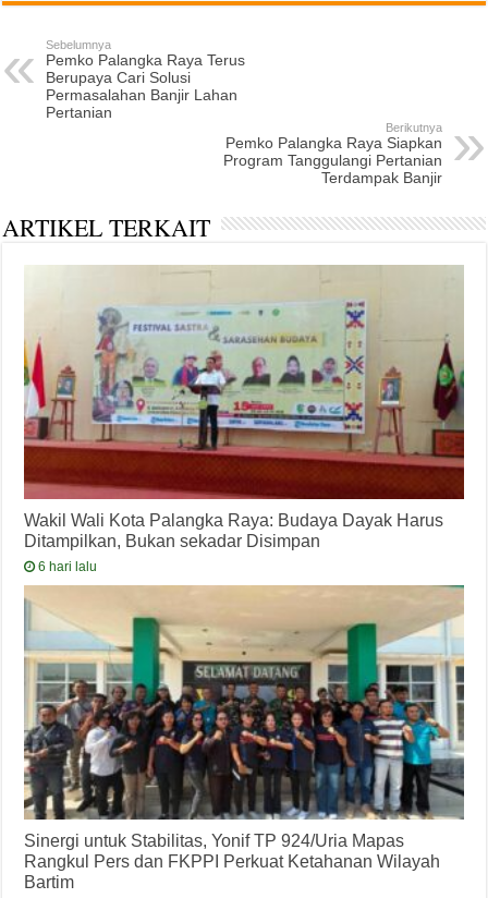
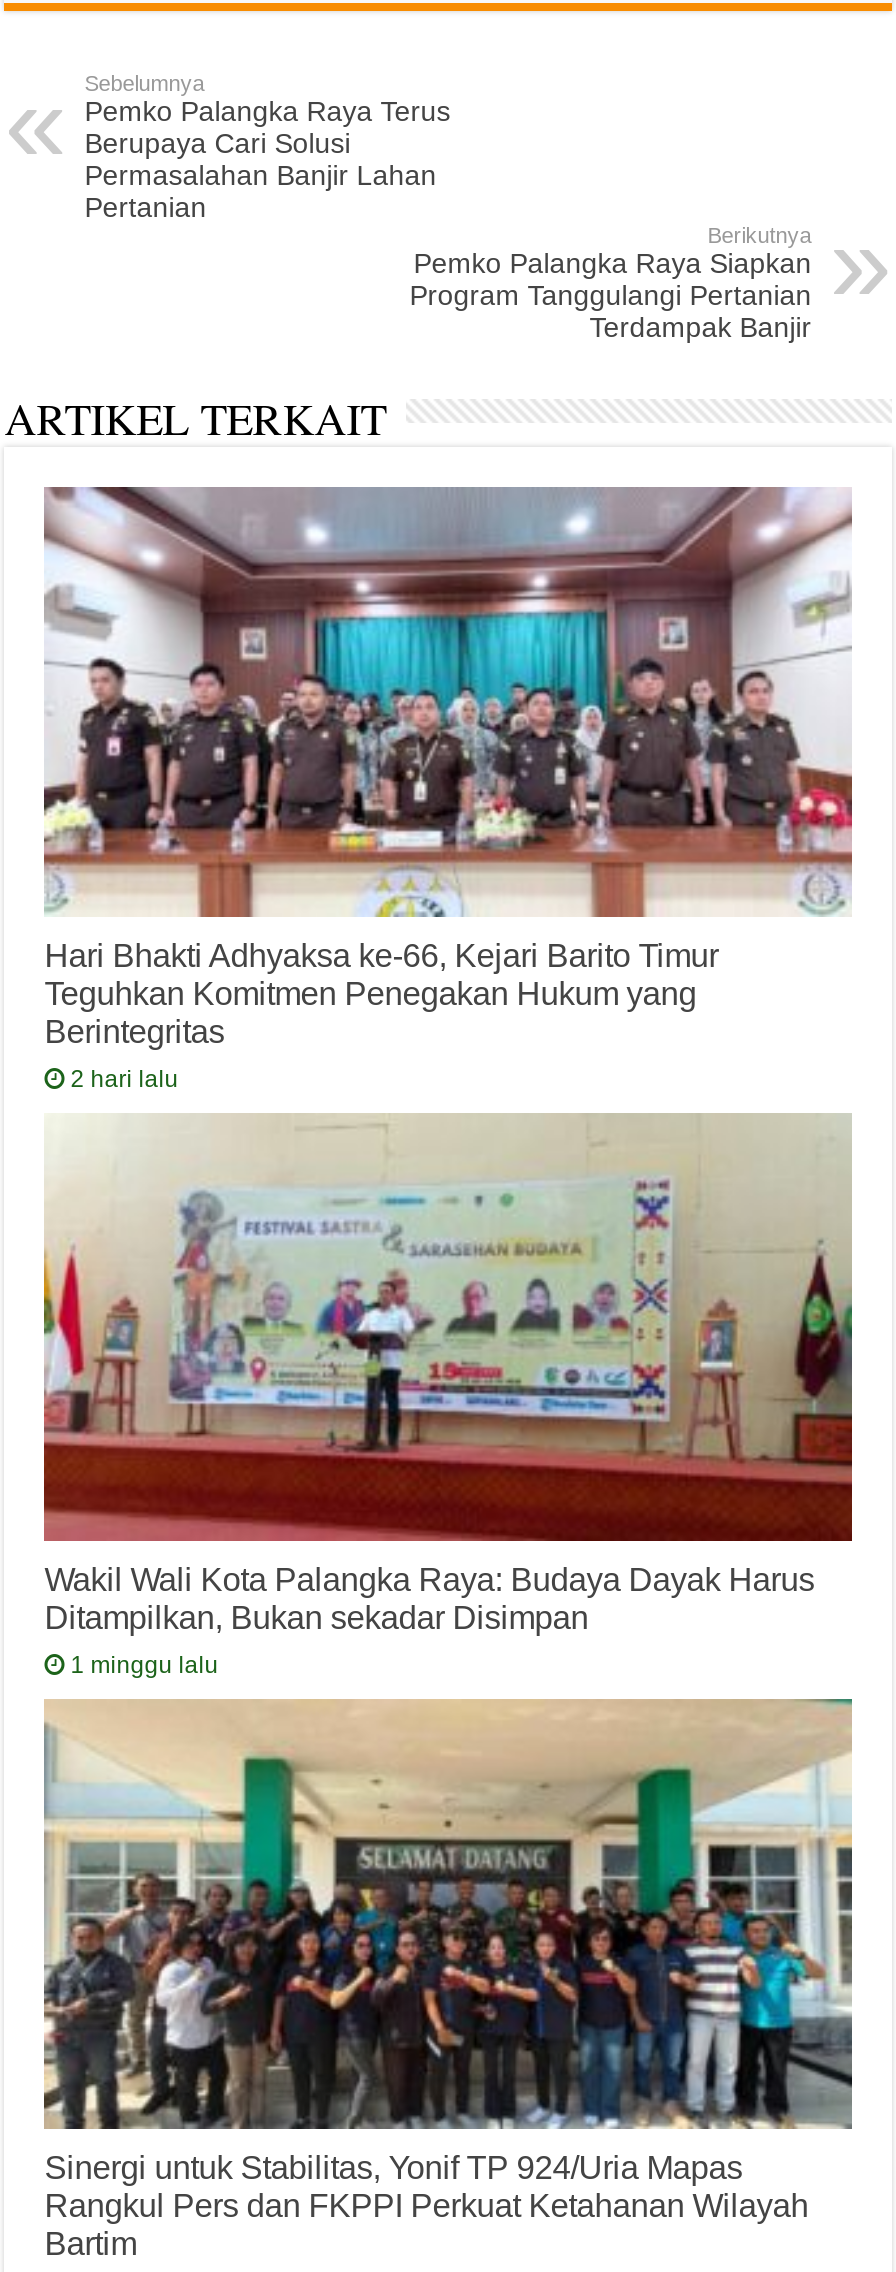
none -> [42,486,852,1092] [image] | Hari Bhakti Adhyaksa ke-66, Kejari Barito Timur | Teguhkan Komitmen Penegakan Hukum yang | Berintegritas | 2 hari lalu
[38,559,97,574] 6 hari lalu -> [70,1651,218,1679] 1 minggu lalu

